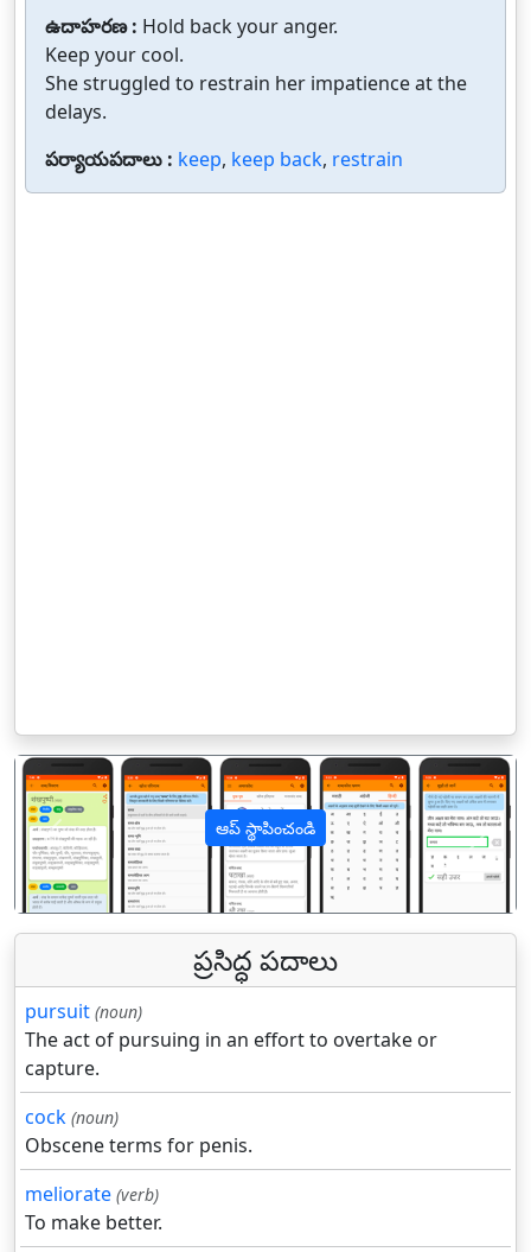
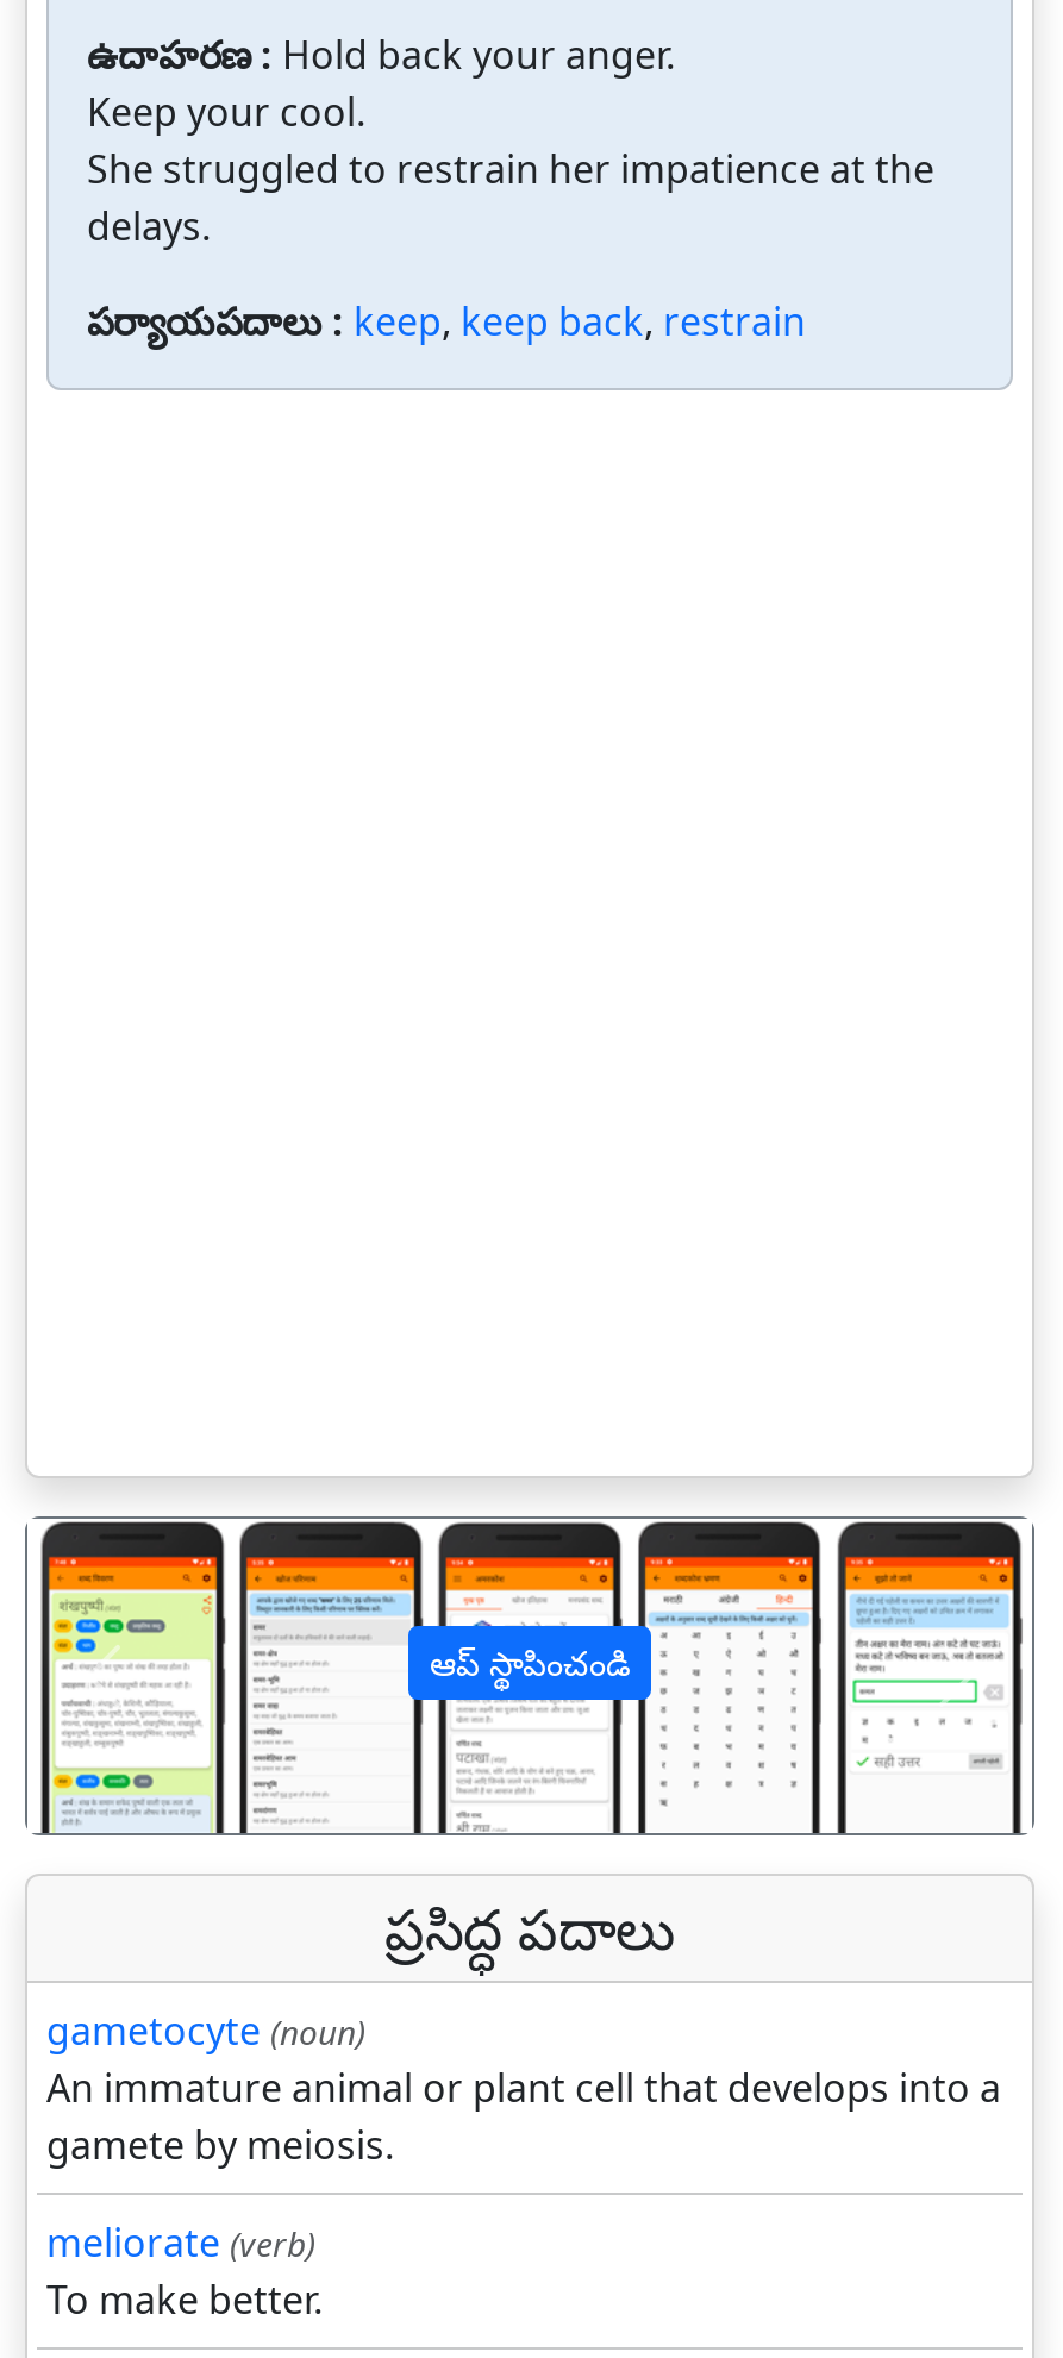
[25,998,437,1158] pursuit (noun) | The act of pursuing in an effort to overtake or | capture. | cock (noun) | Obscene terms for penis. -> [46,2005,1001,2172] gametocyte (noun) | An immature animal or plant cell that develops into a | gamete by meiosis.

